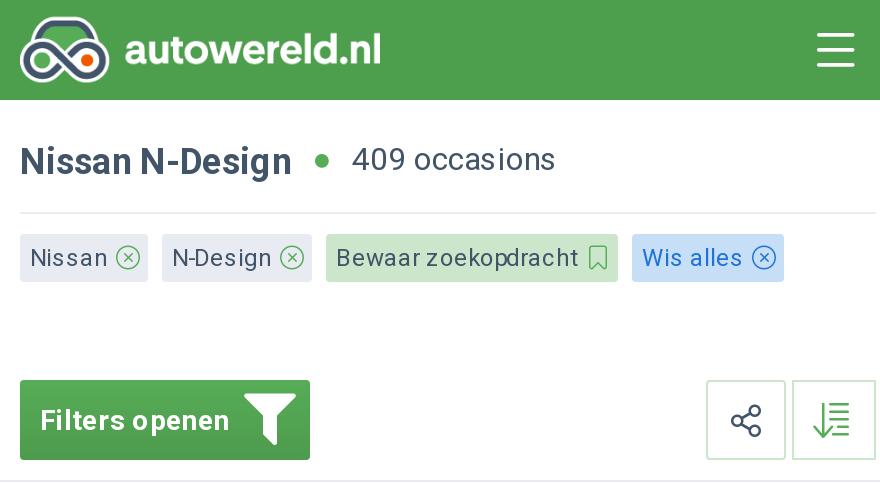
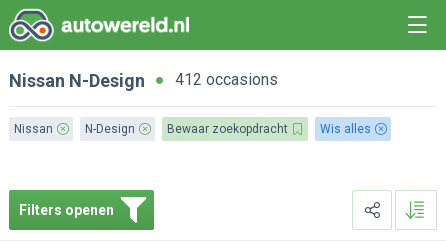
[20,140,558,182] Nissan N-Design 409 occasions -> [9,70,278,91] Nissan N-Design 412 occasions

